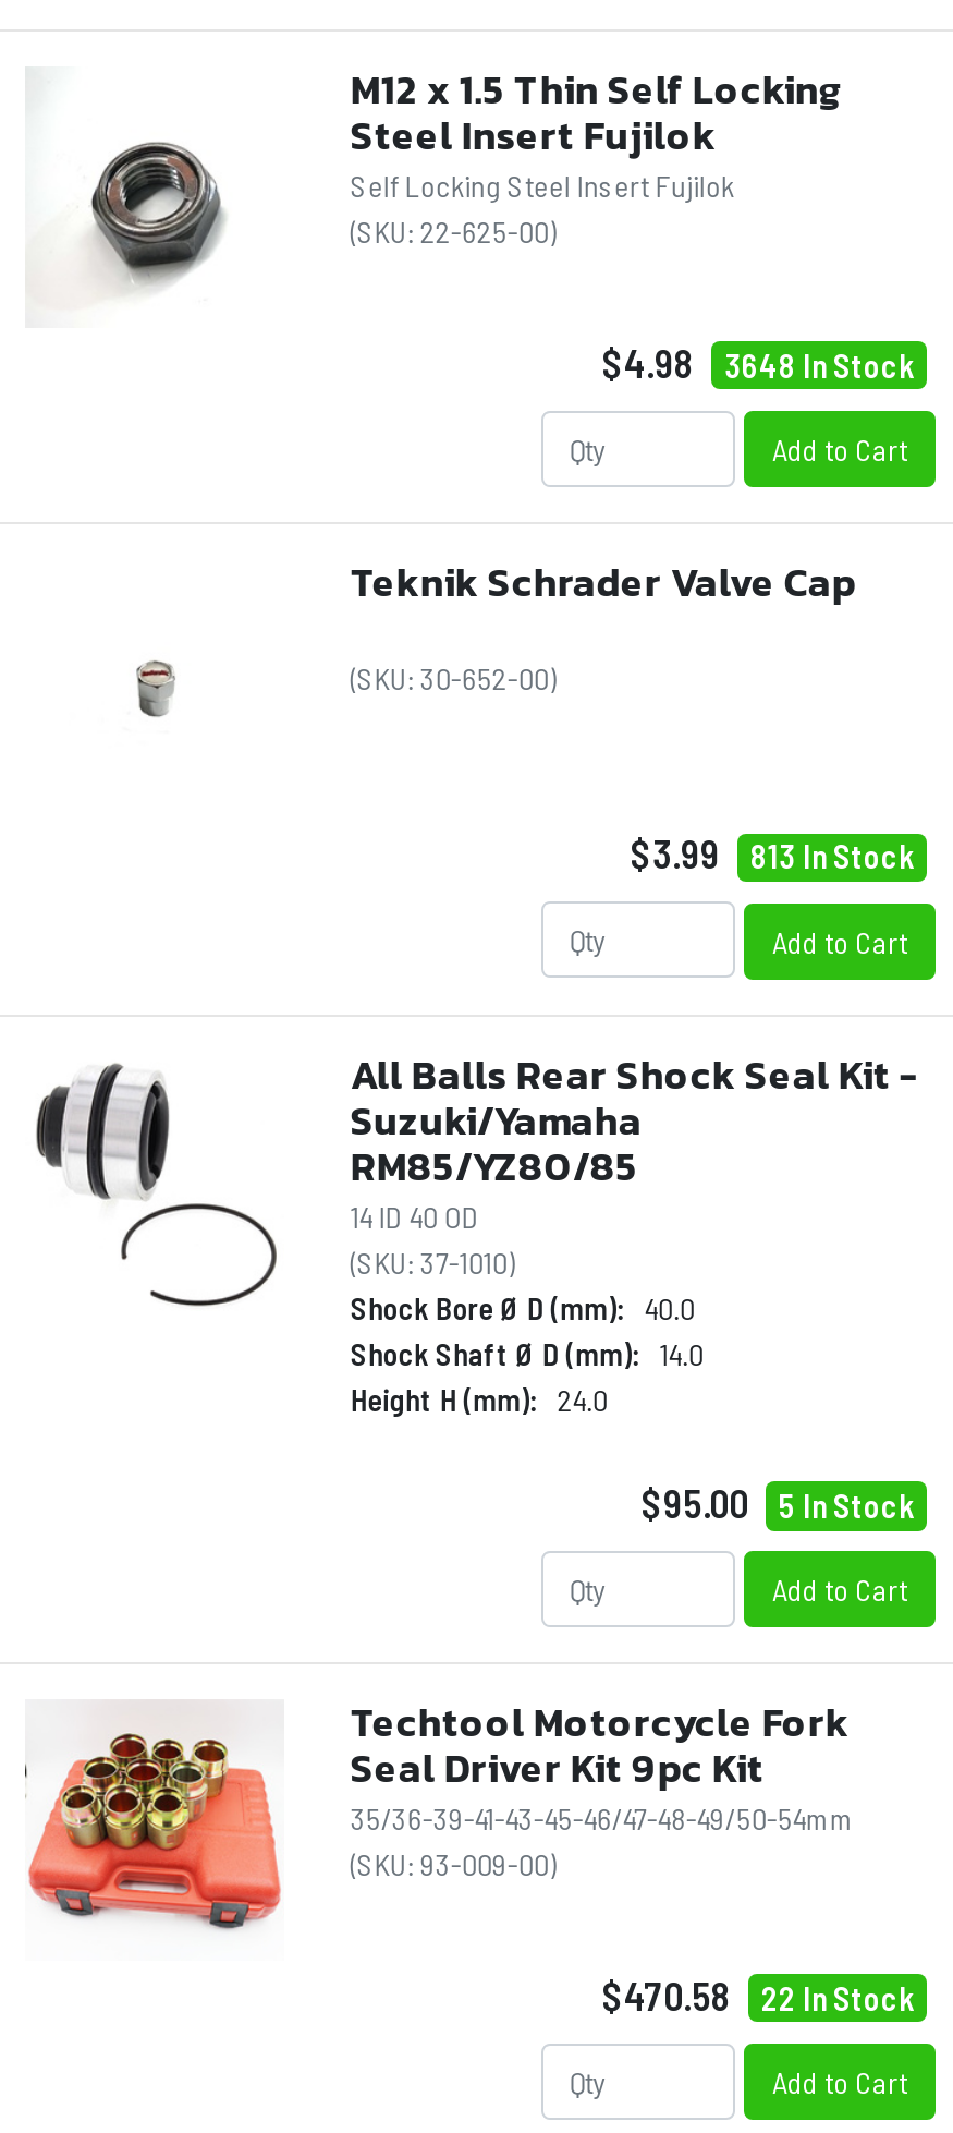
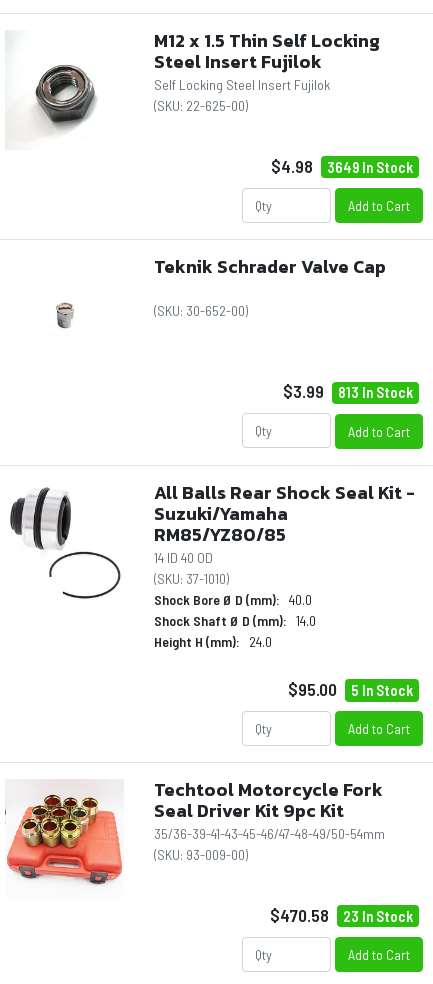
[602,338,914,386] $4.98 3648 In Stock -> [271,155,413,177] $4.98 3649 In Stock
[602,1971,914,2019] $470.58 22 In Stock -> [270,904,413,926] $470.58 23 In Stock

